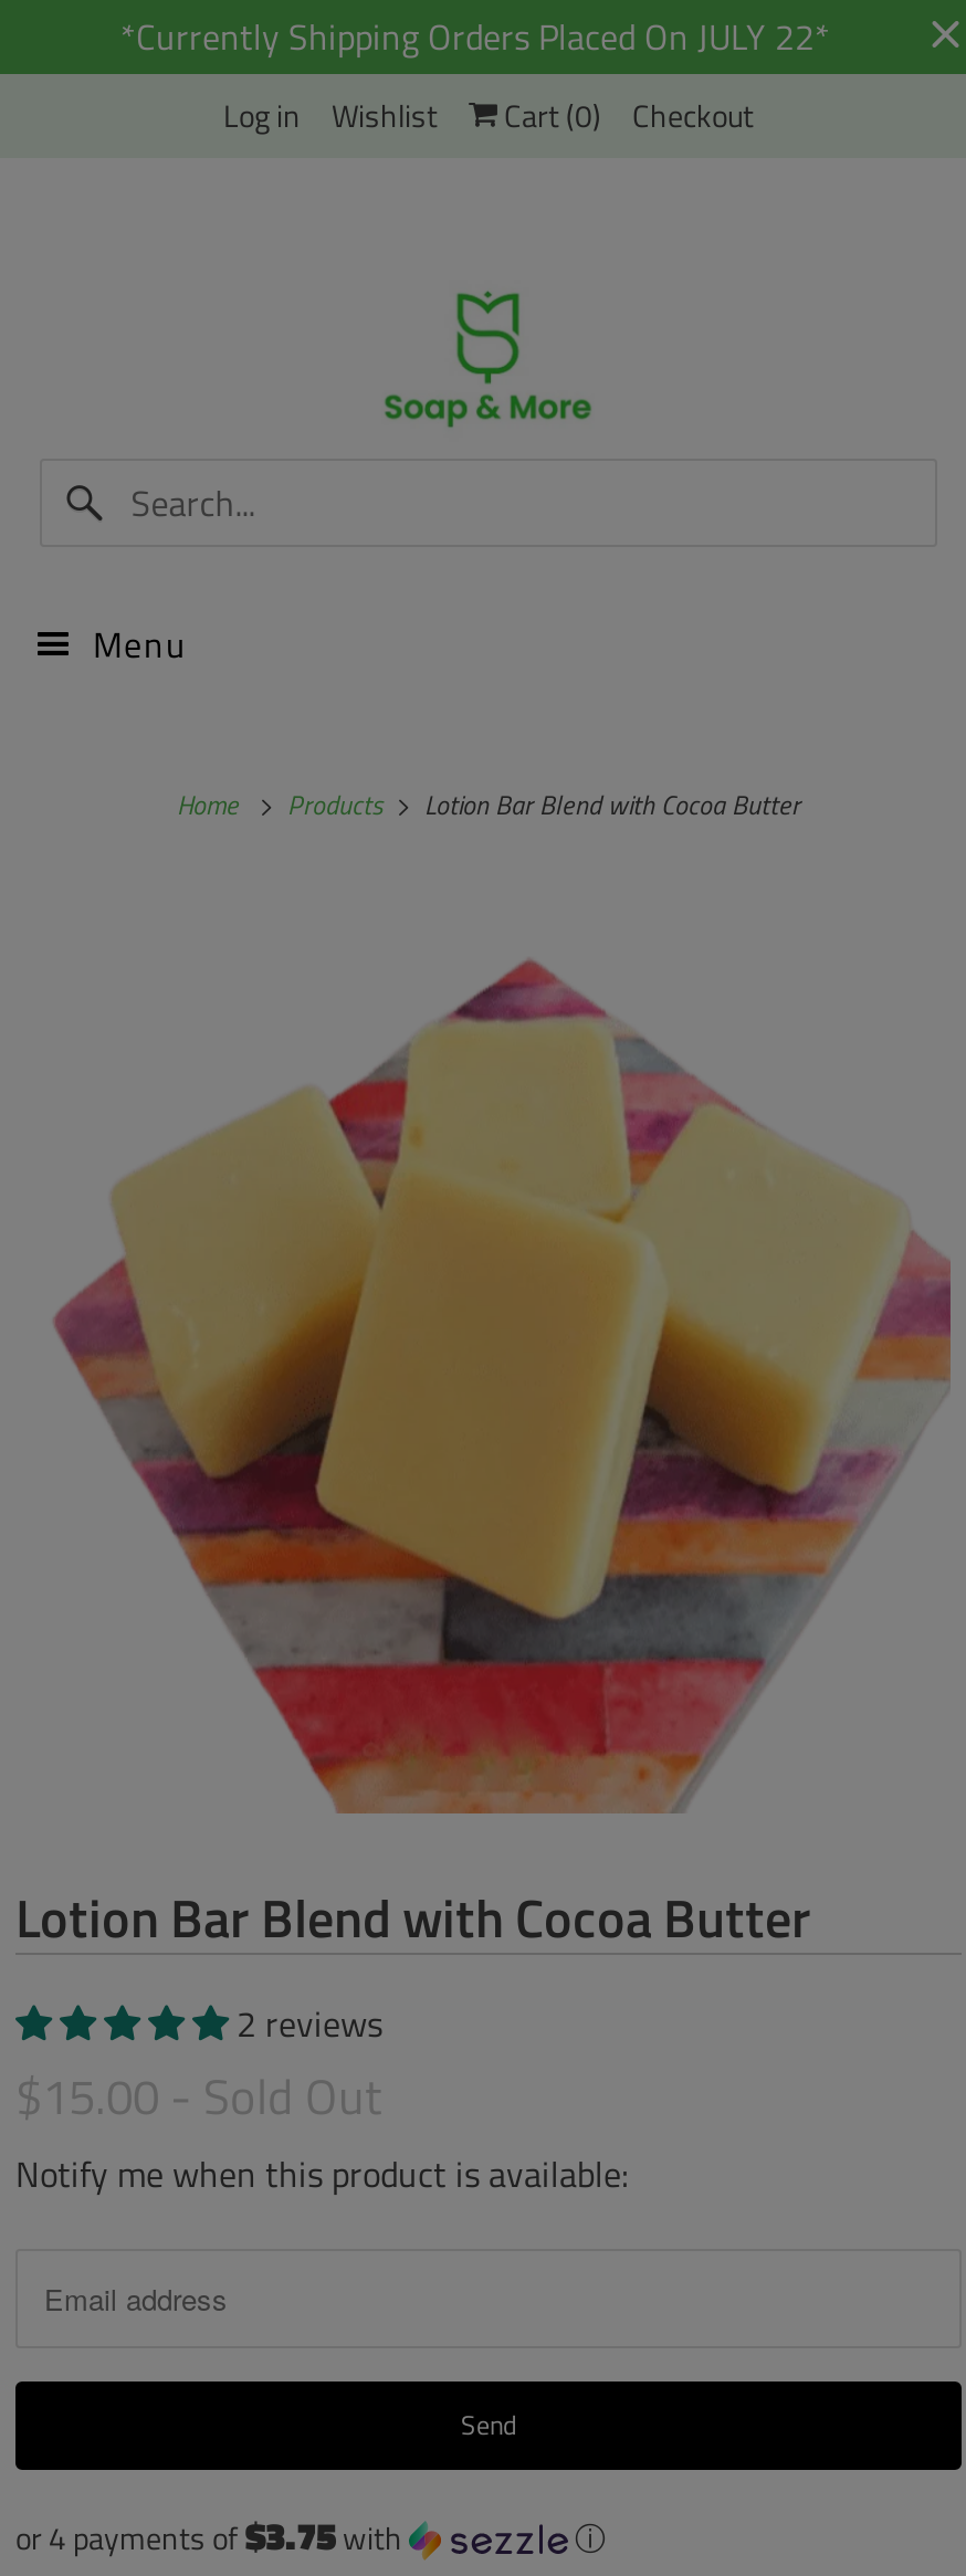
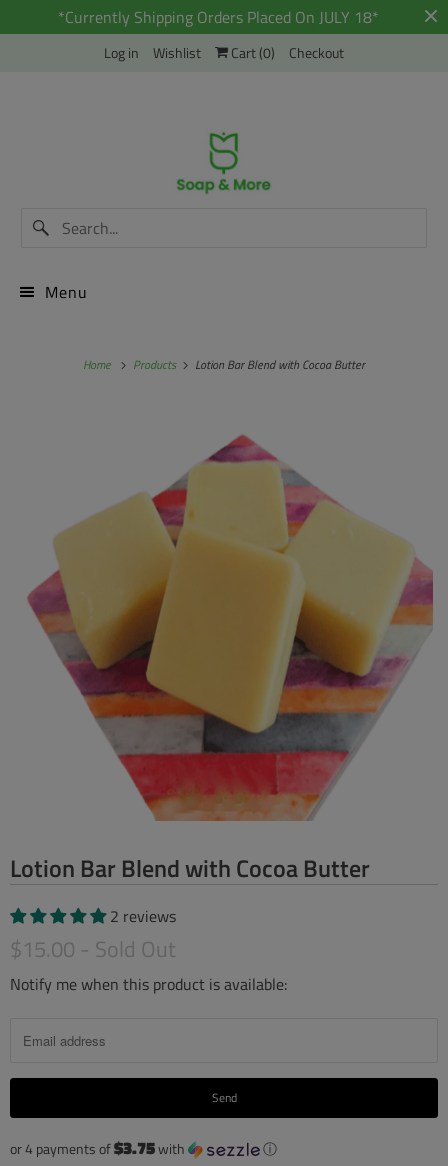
[120,10,830,63] *Currently Shipping Orders Placed On JULY 22* -> [57,5,378,29] *Currently Shipping Orders Placed On JULY 18*

